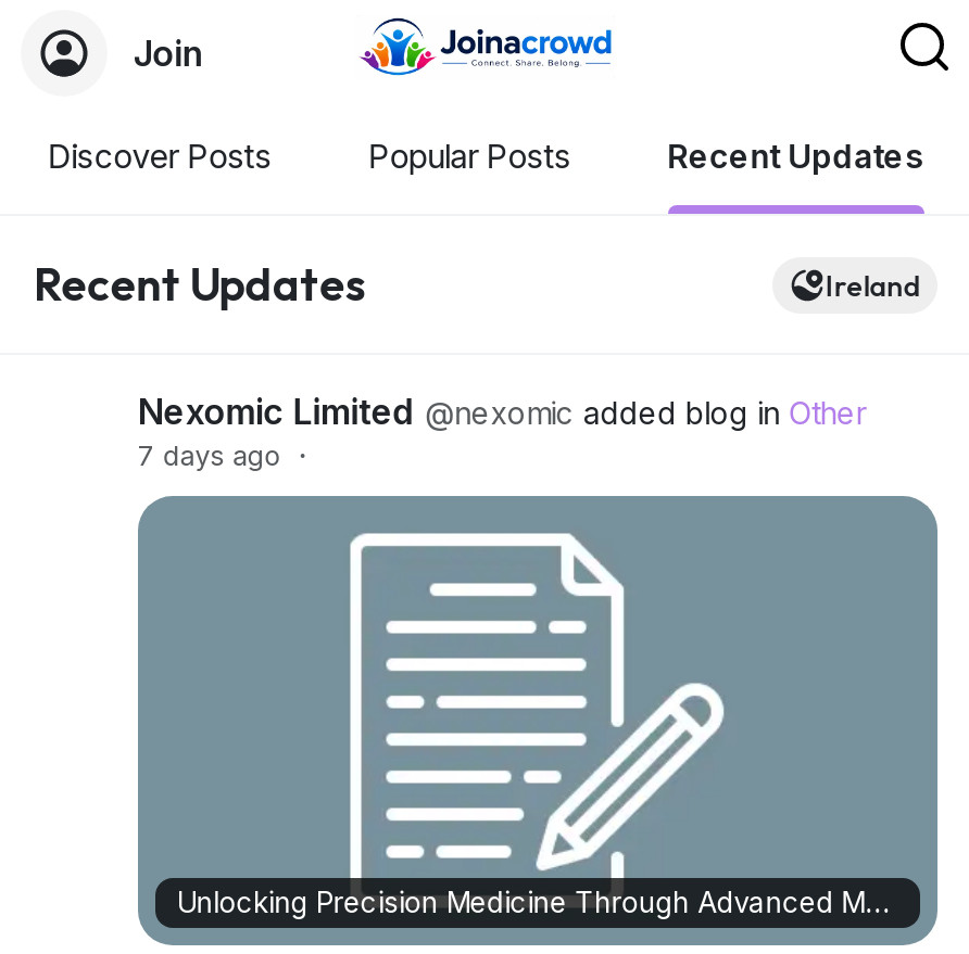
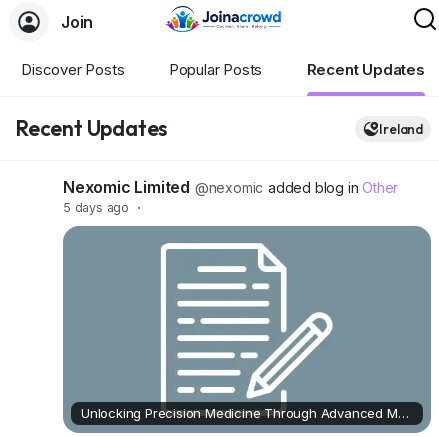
[138,440,307,472] 7 days ago · -> [63,200,141,215] 5 days ago ·

